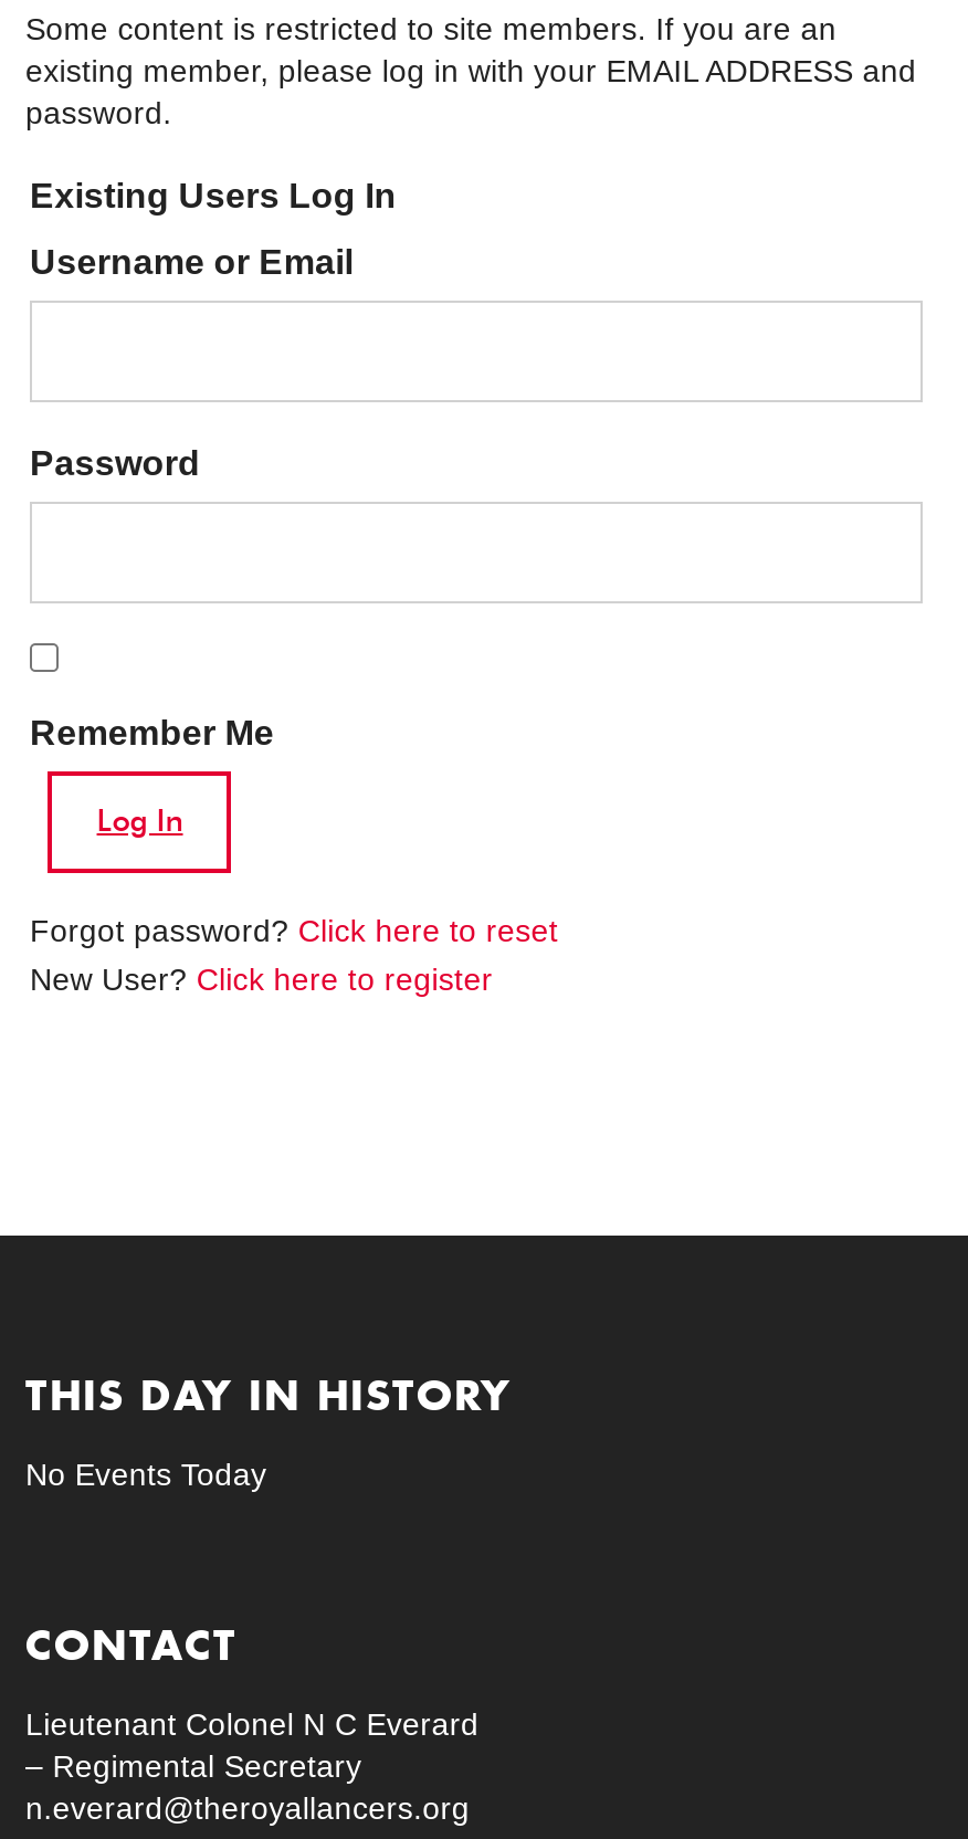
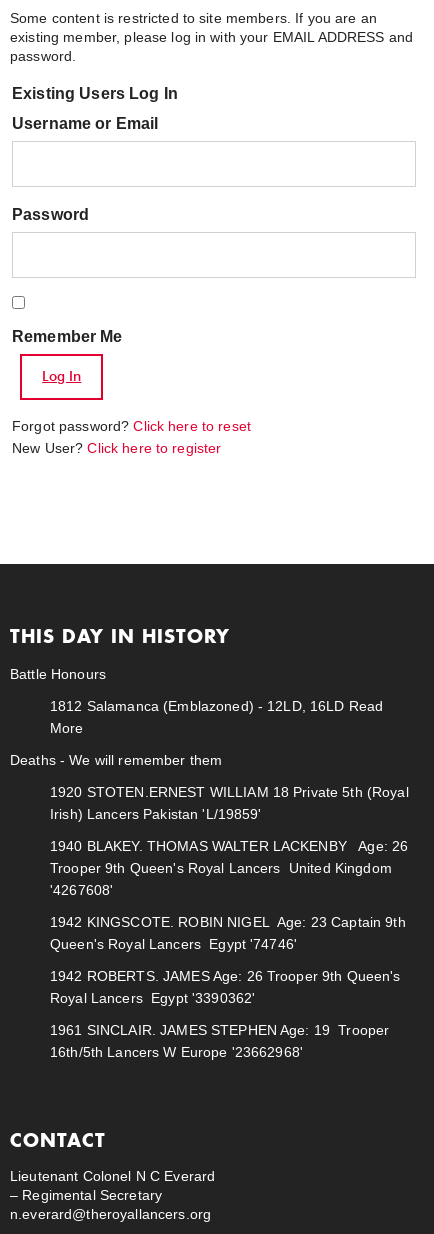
[25,1457,267,1492] No Events Today -> [10,666,409,1060] Battle Honours | 1812 Salamanca (Emblazoned) - 12LD, 16LD Read | More | Deaths - We will remember them | 1920 STOTEN.ERNEST WILLIAM 18 Private 5th (Royal | Irish) Lancers Pakistan 'L/19859' | 1940 BLAKEY. THOMAS WALTER LACKENBY Age: 26 | Trooper 9th Queen's Royal Lancers United Kingdom | '4267608' | 1942 KINGSCOTE. ROBIN NIGEL Age: 23 Captain 9th | Queen's Royal Lancers Egypt '74746' | 1942 ROBERTS. JAMES Age: 26 Trooper 9th Queen's | Royal Lancers Egypt '3390362' | 1961 SINCLAIR. JAMES STEPHEN Age: 19 Trooper | 16th/5th Lancers W Europe '23662968'

